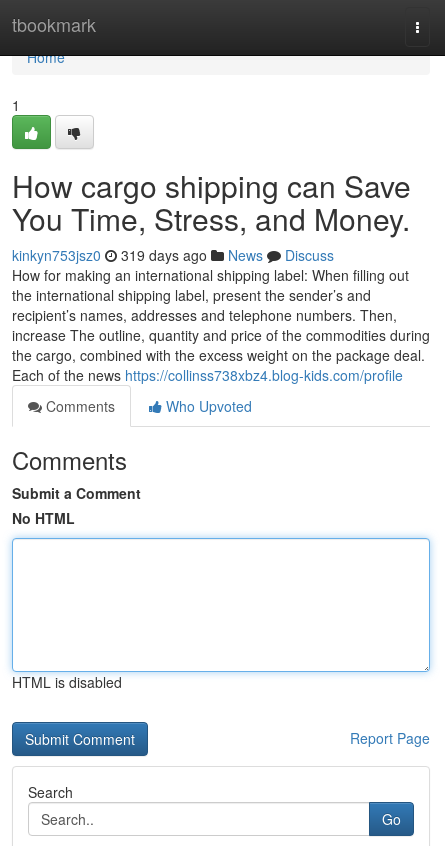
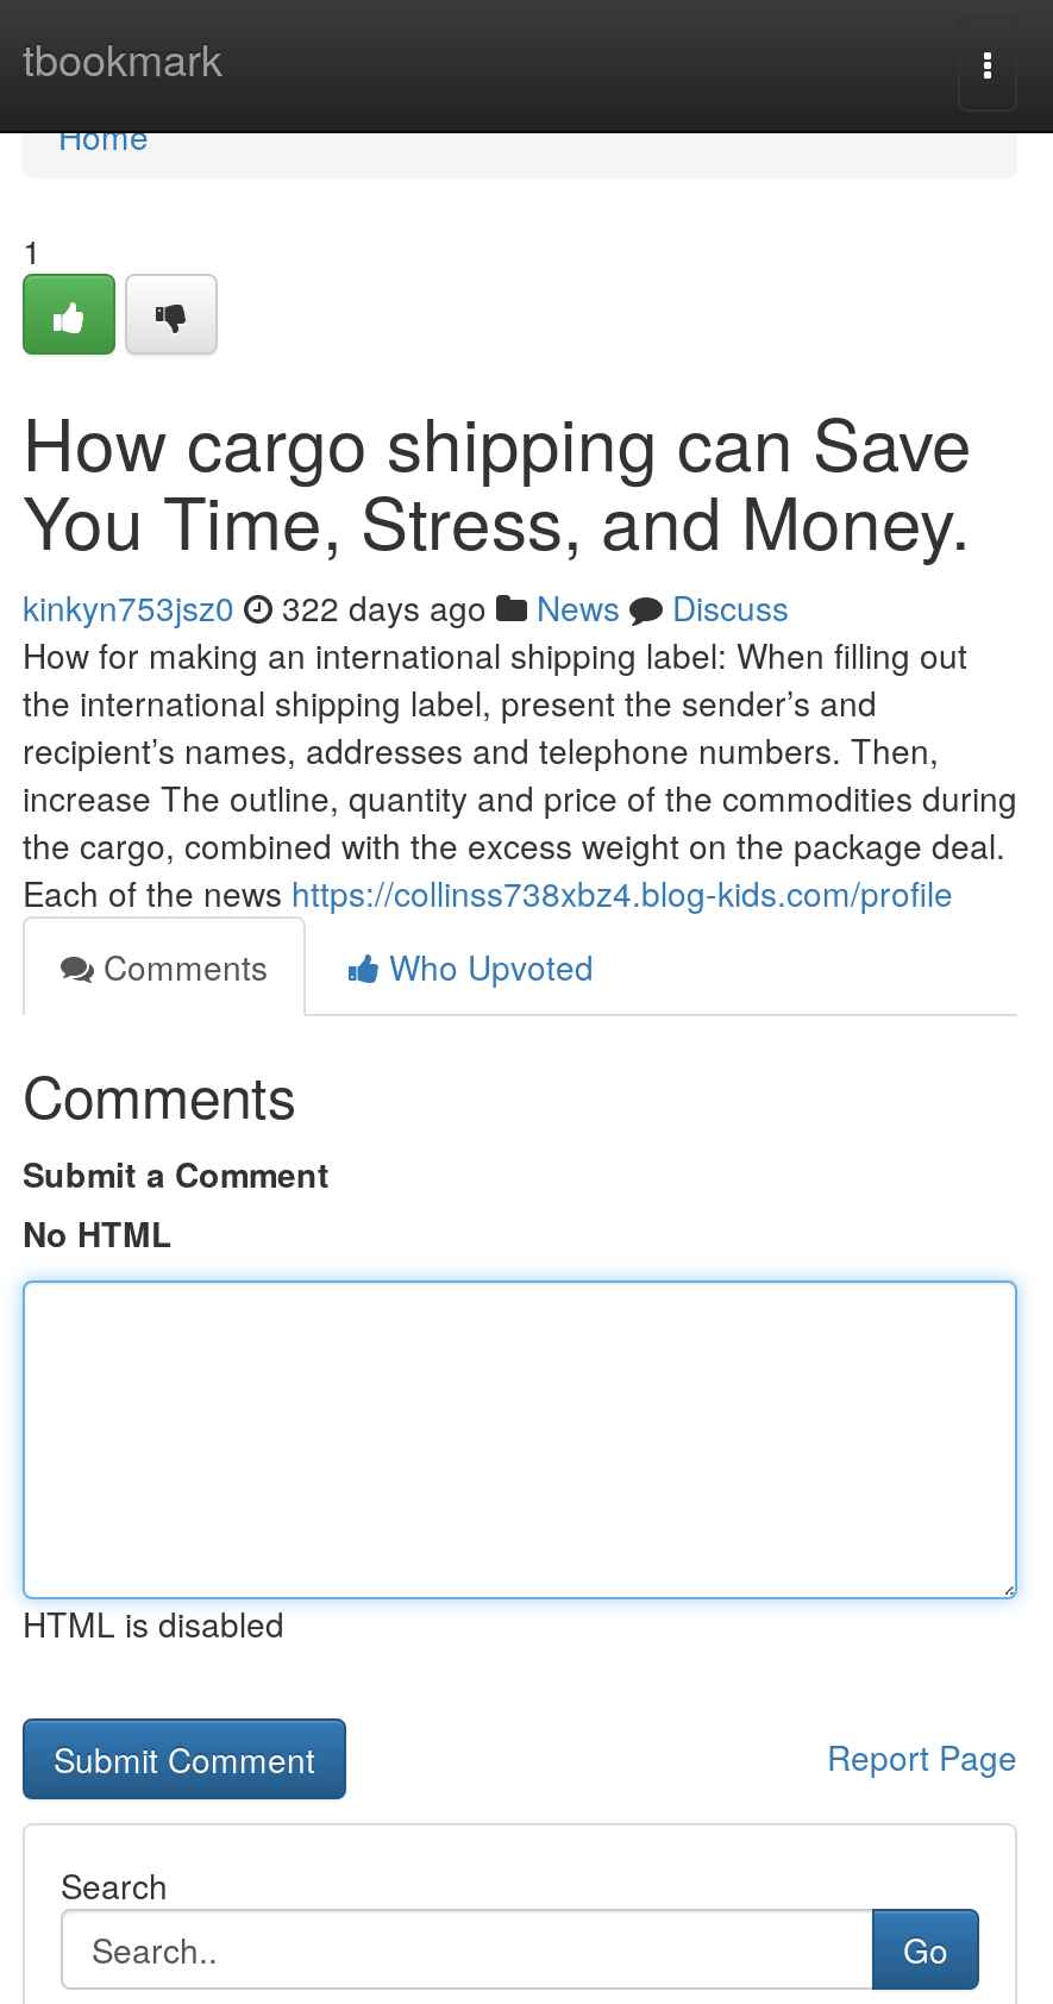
[12,245,334,265] kinkyn753jsz0 319 days ago News Discuss -> [23,583,789,631] kinkyn753jsz0 322 days ago News Discuss

